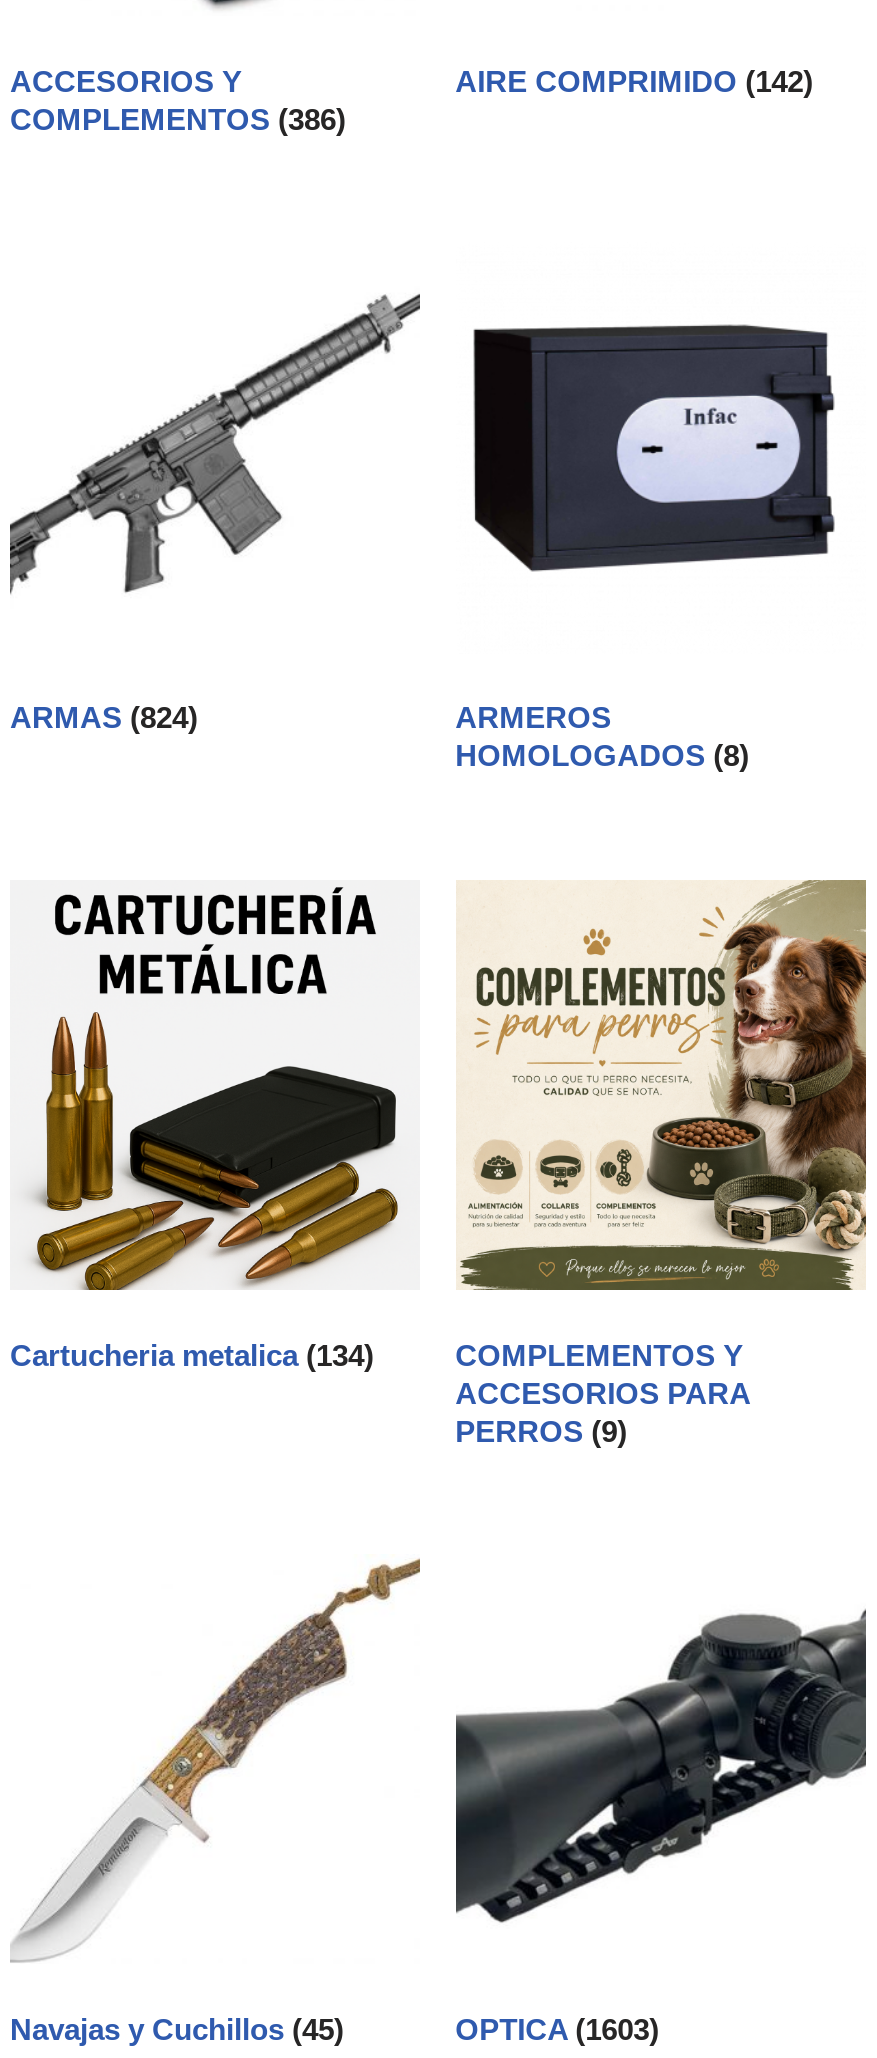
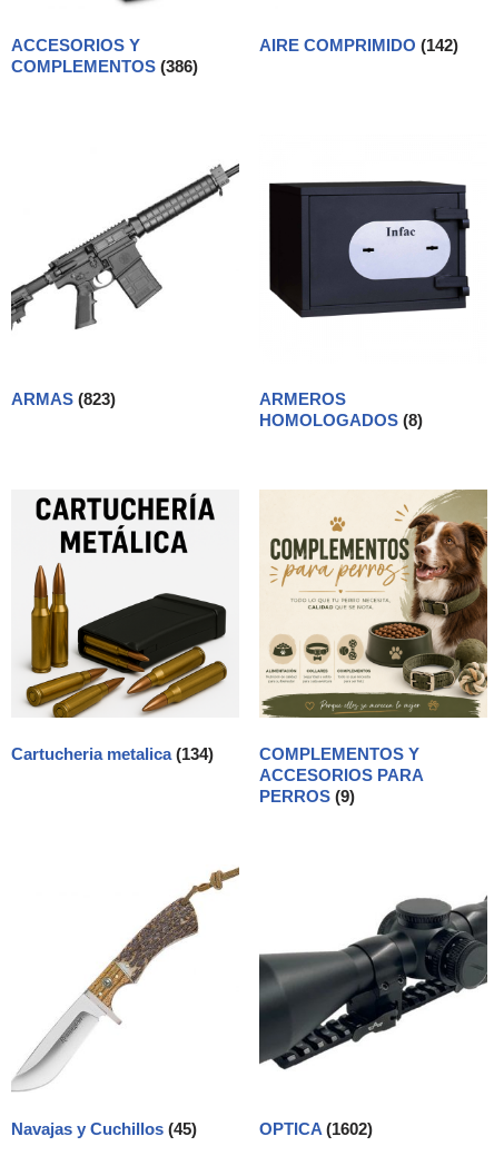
[10,700,198,734] ARMAS (824) -> [11,390,116,409] ARMAS (823)
[455,2012,659,2046] OPTICA (1603) -> [259,1119,372,1138] OPTICA (1602)

